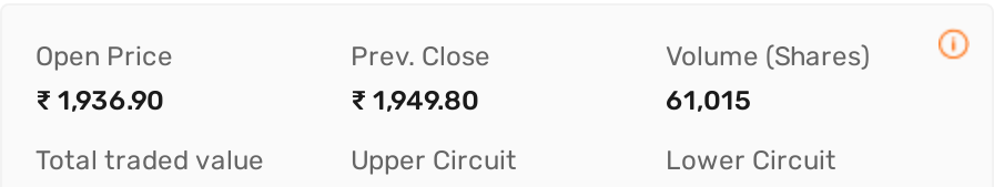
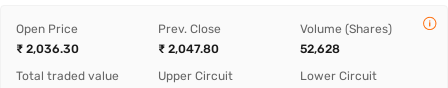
[35,86,164,117] ₹ 1,936.90 -> [16,42,79,56] ₹ 2,036.30
[351,86,479,117] ₹ 1,949.80 -> [158,42,219,56] ₹ 2,047.80
[666,86,750,117] 61,015 -> [300,42,340,56] 52,628

